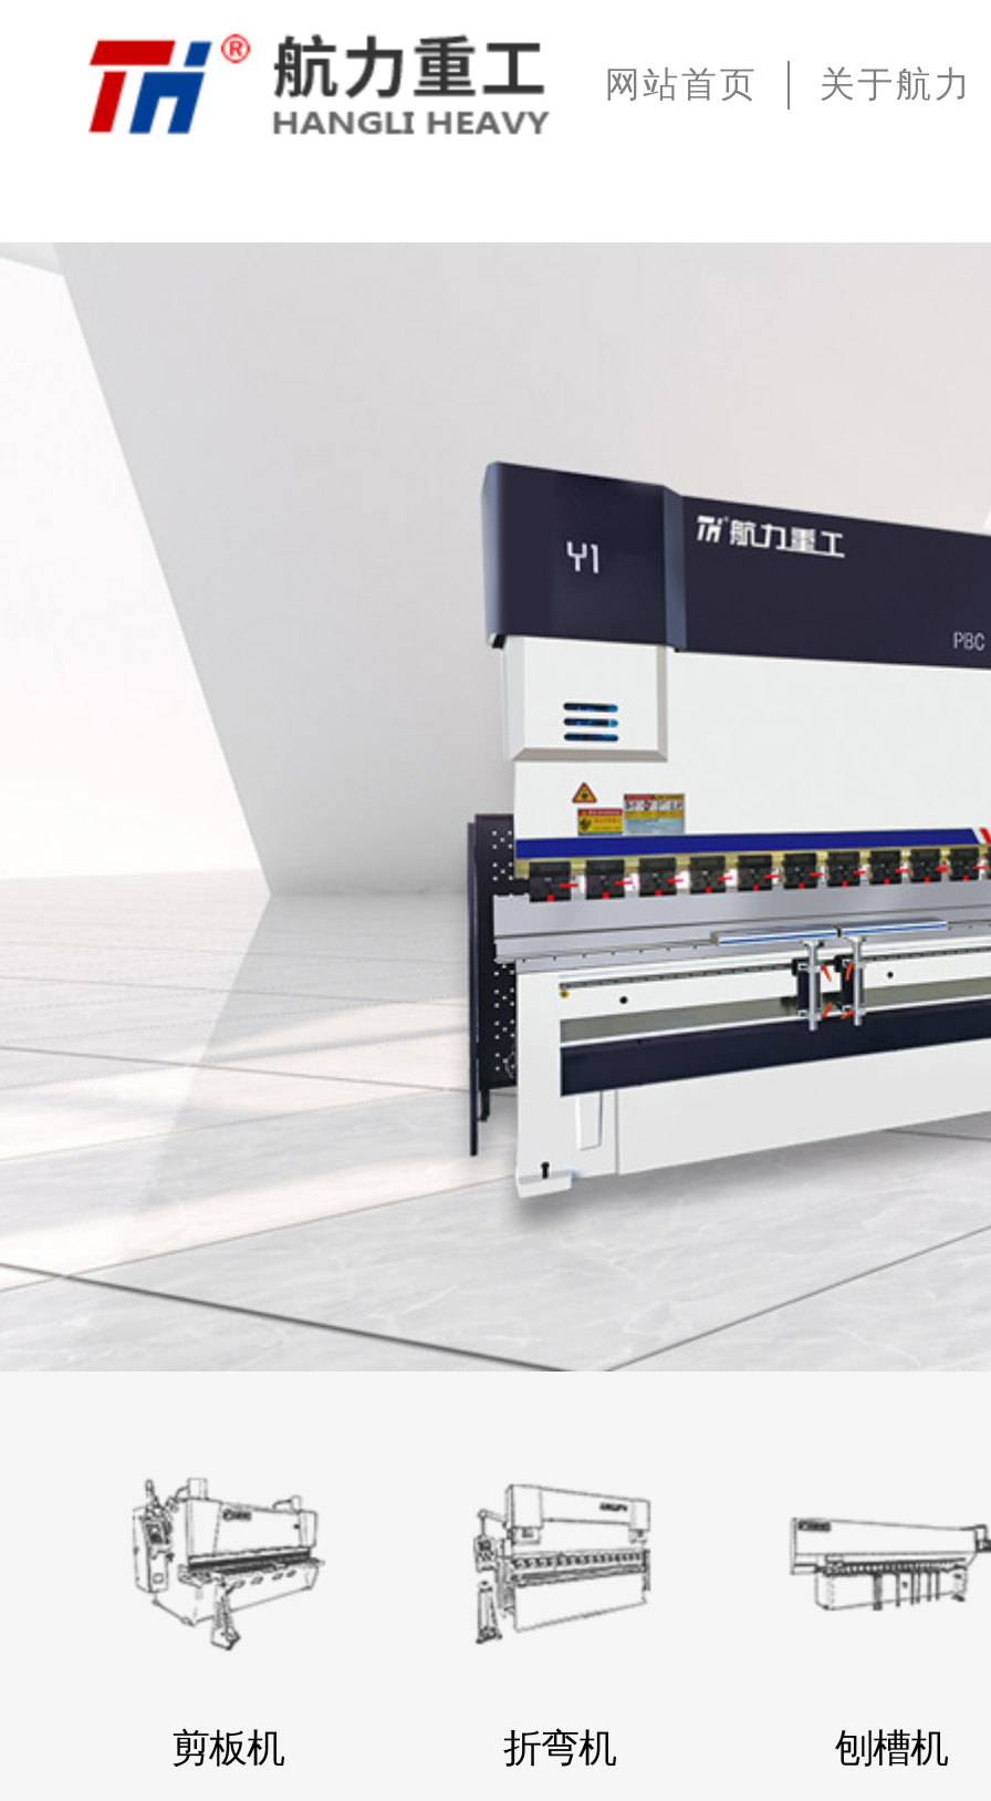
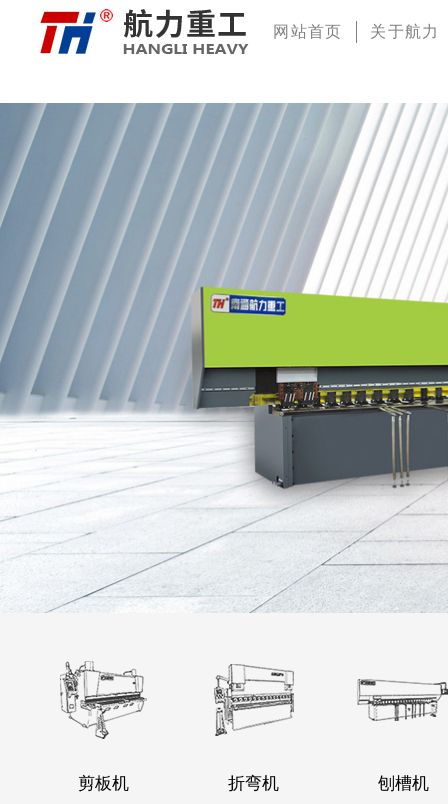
[7,245,984,1372] [image] -> [3,102,445,613] [image]

